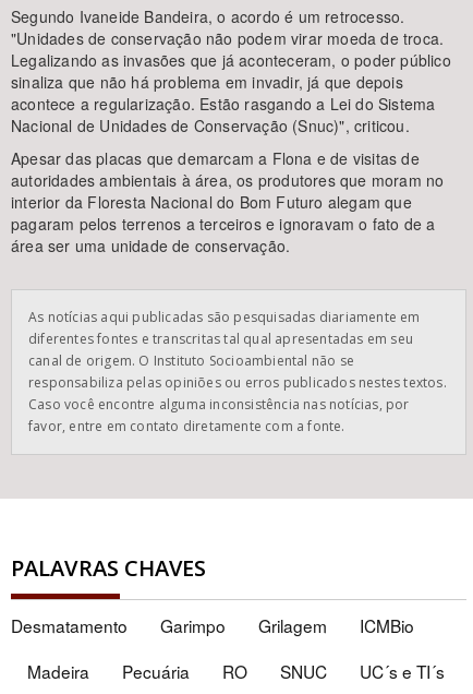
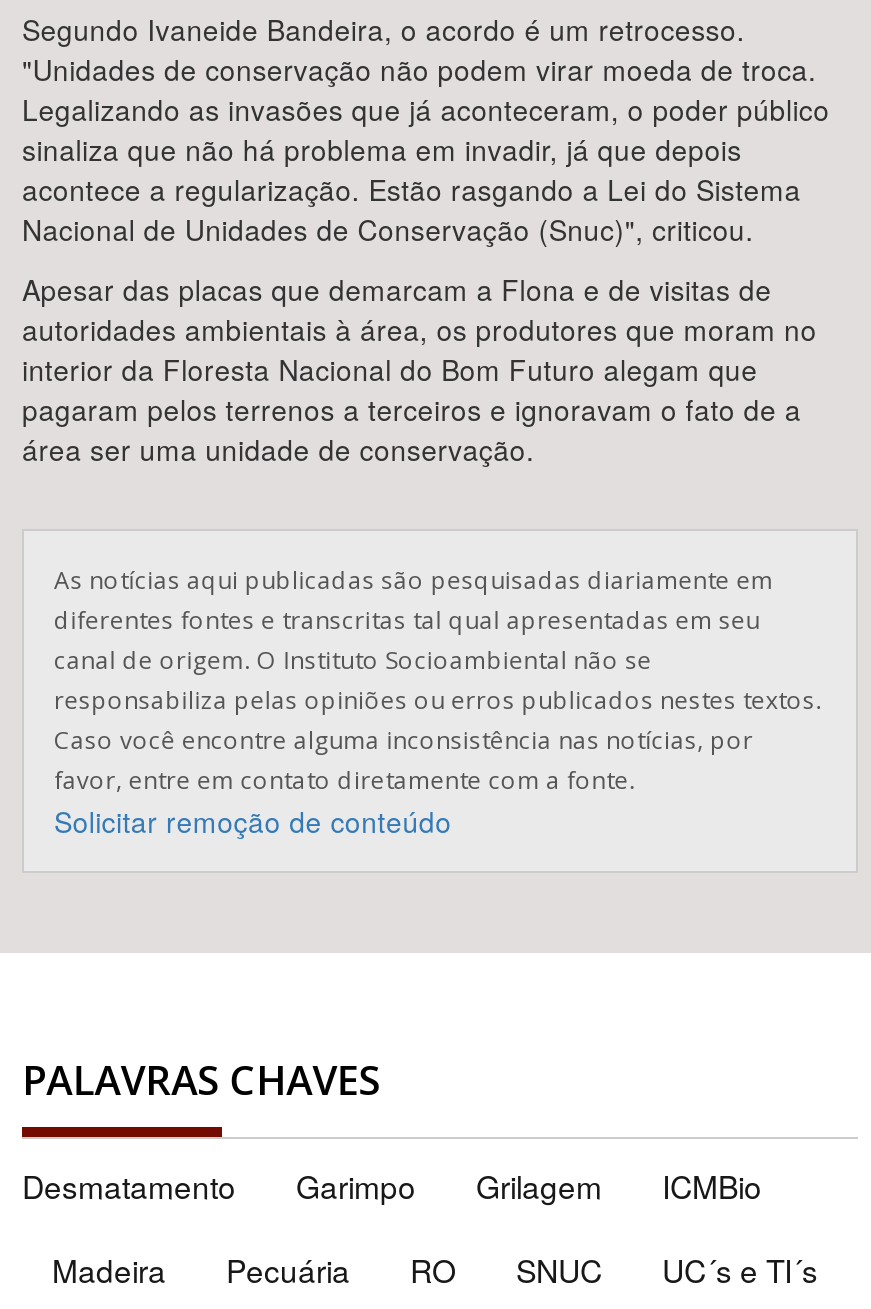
none -> [54,801,452,841] Solicitar remoção de conteúdo

